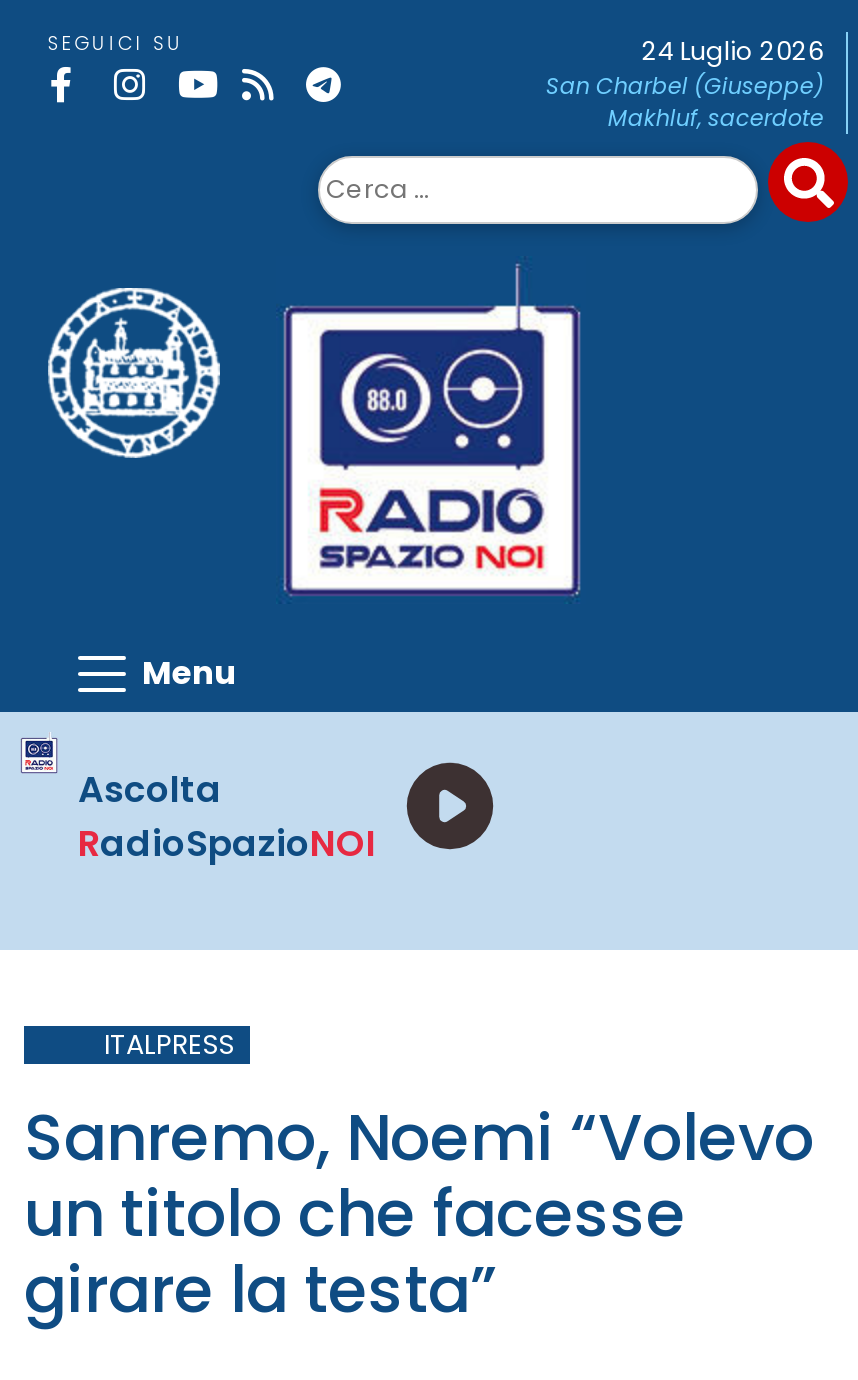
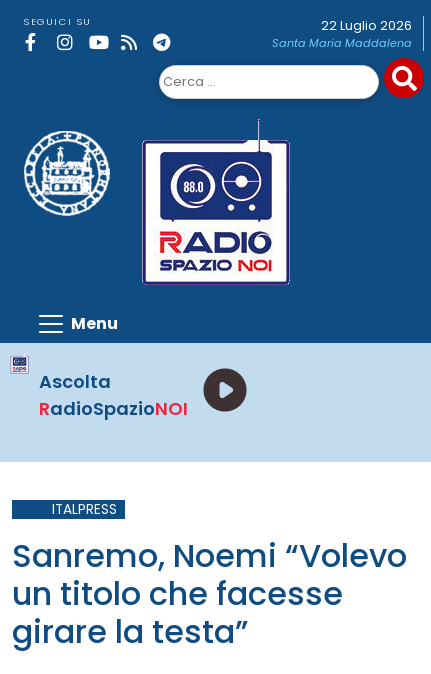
[546,34,824,134] 24 Luglio 2026 | San Charbel (Giuseppe) | Makhluf, sacerdote -> [272,17,412,51] 22 Luglio 2026 | Santa Maria Maddalena

